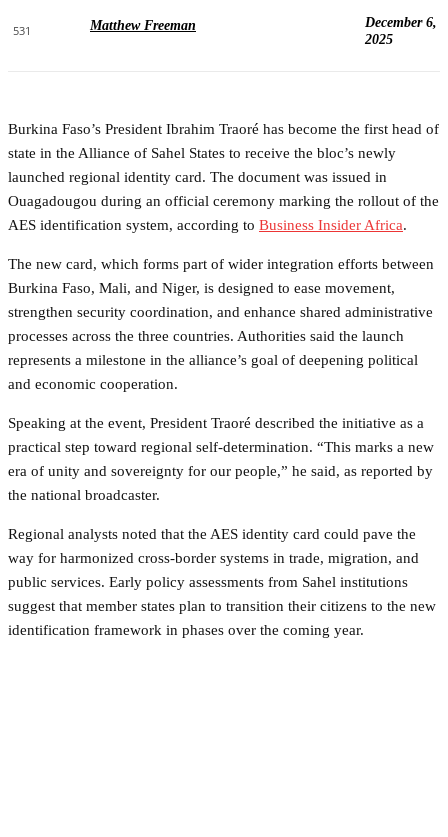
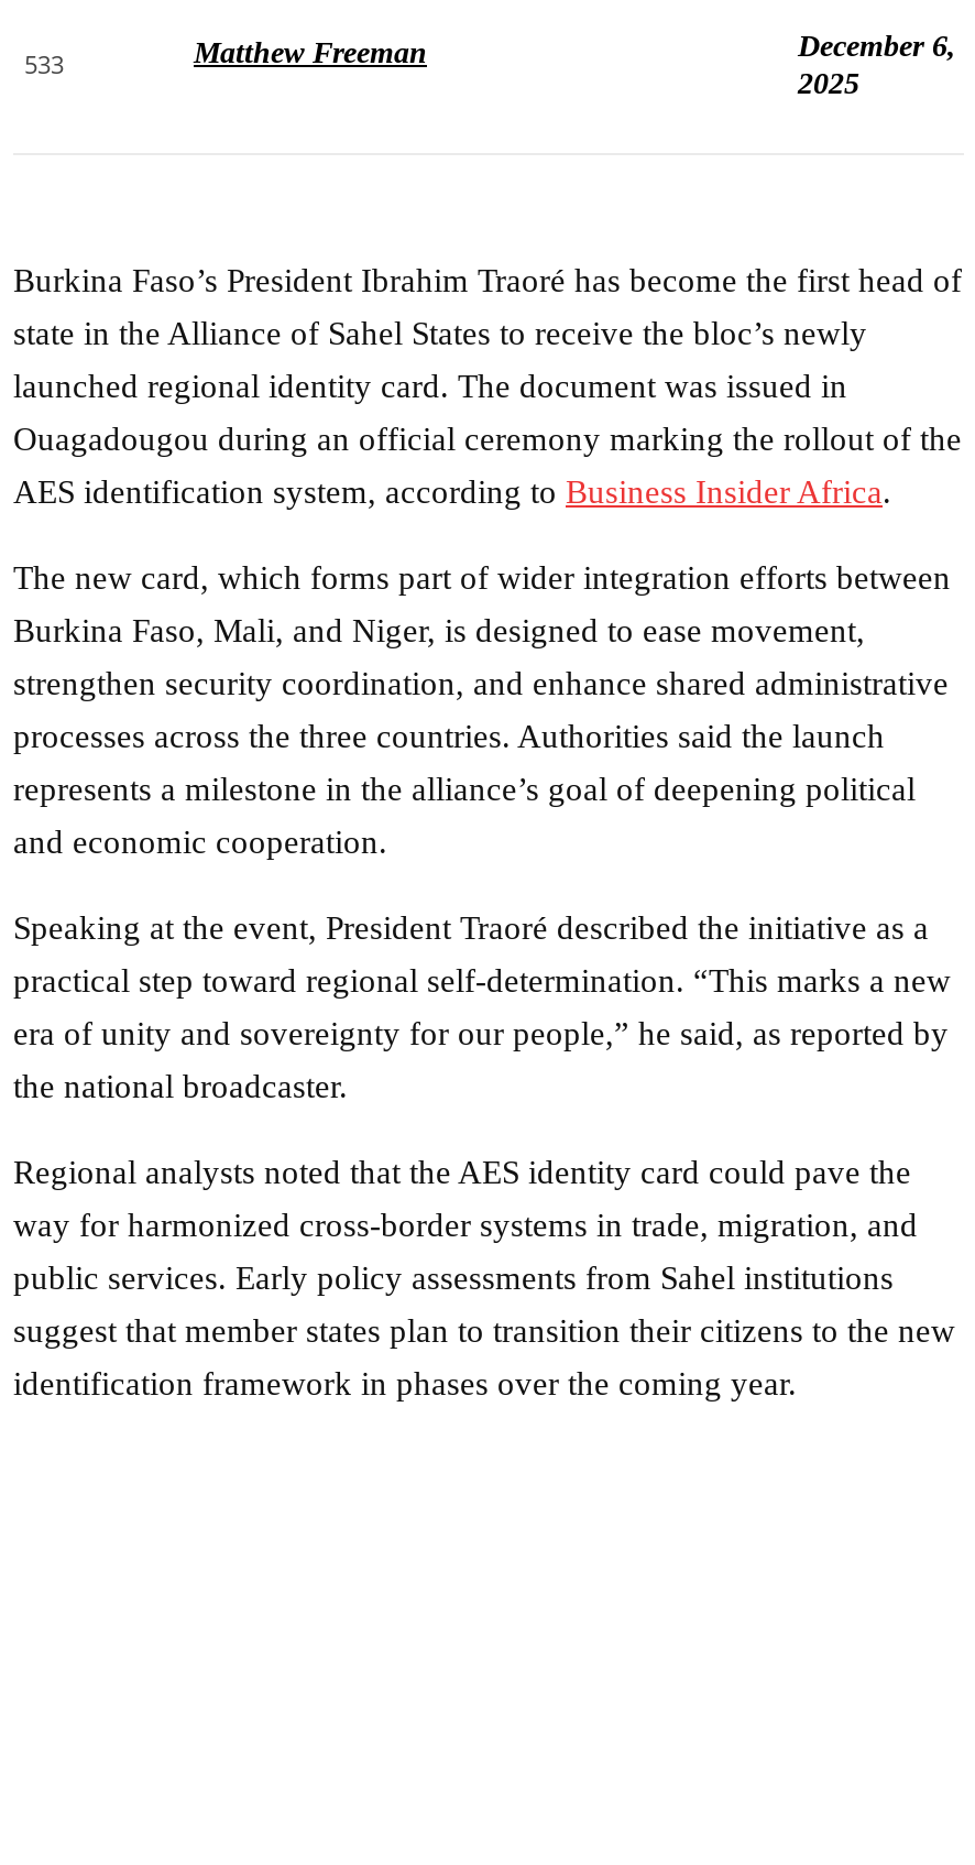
[13,23,31,38] 531 -> [24,48,64,81] 533

